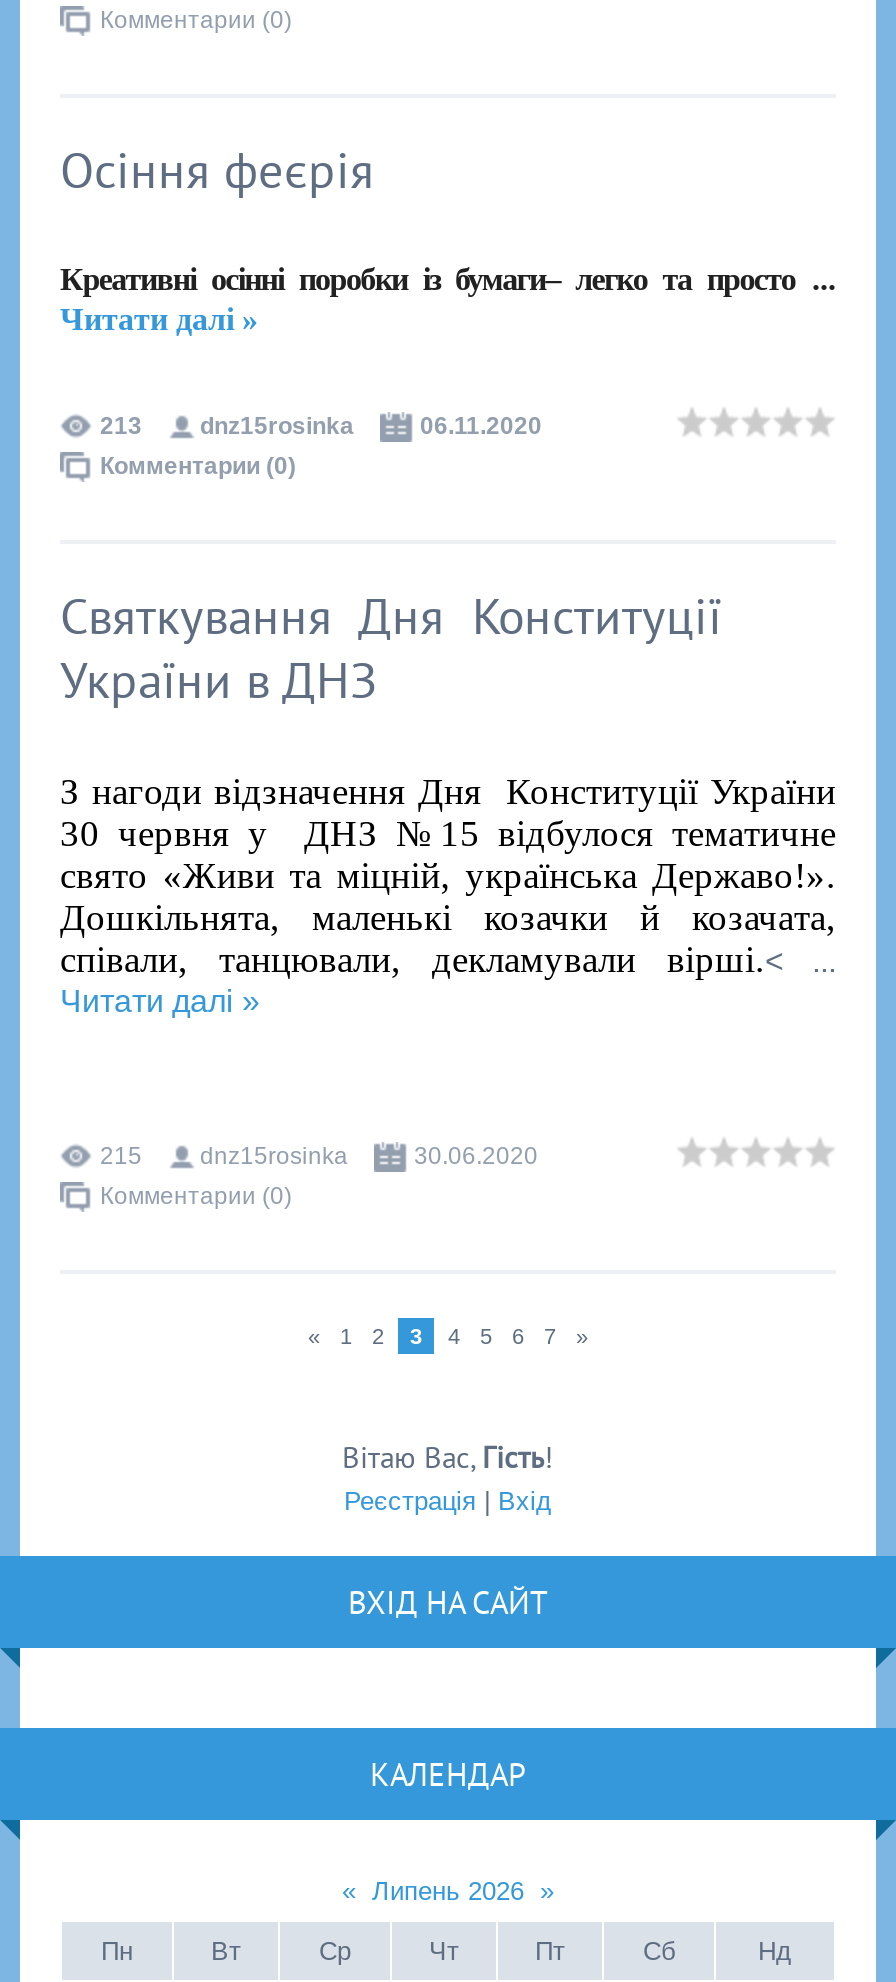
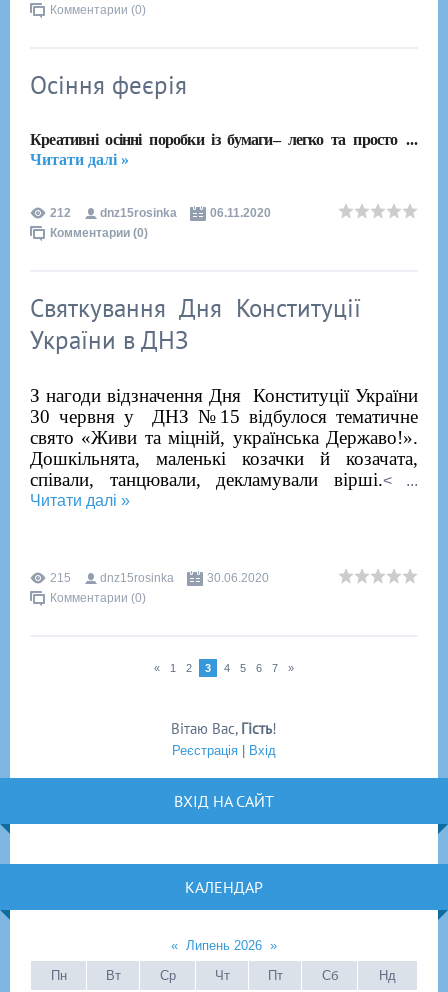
[100,412,142,440] 213 -> [50,206,71,220] 212

